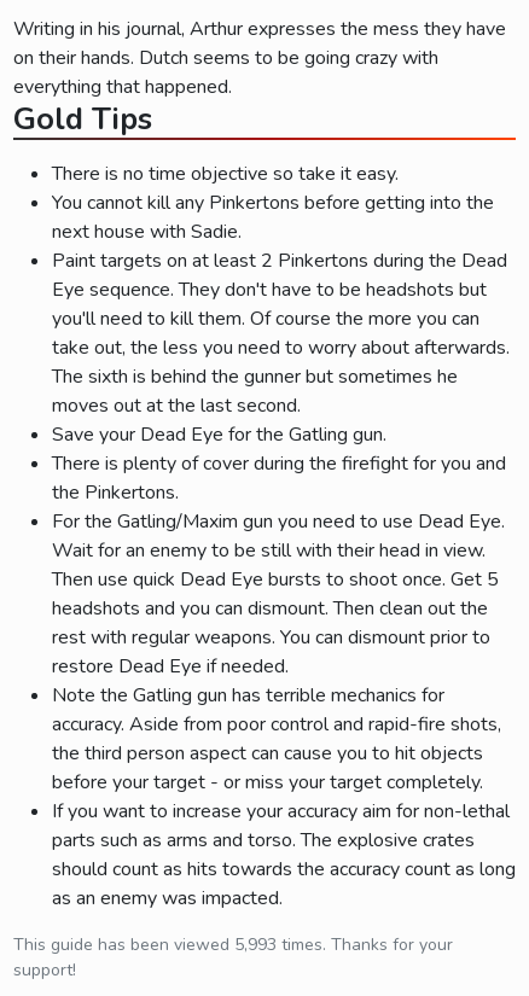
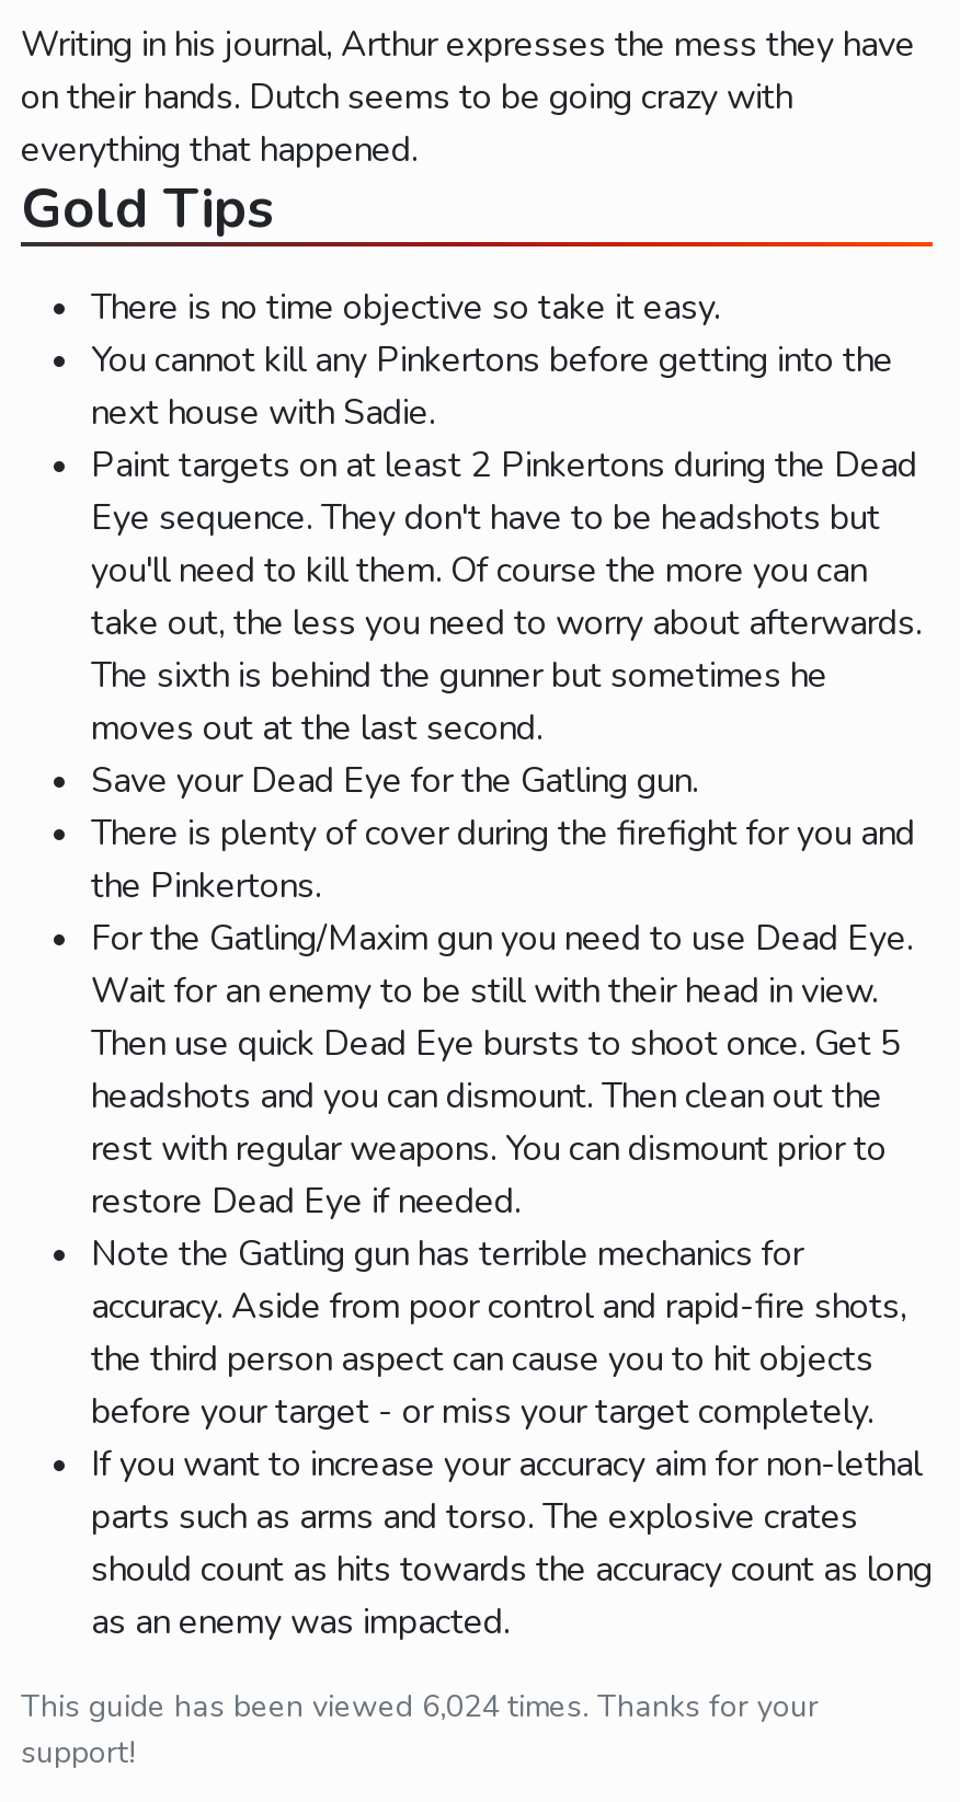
[13,933,453,956] This guide has been viewed 5,993 times. Thanks for your -> [21,1686,819,1728] This guide has been viewed 6,024 times. Thanks for your

